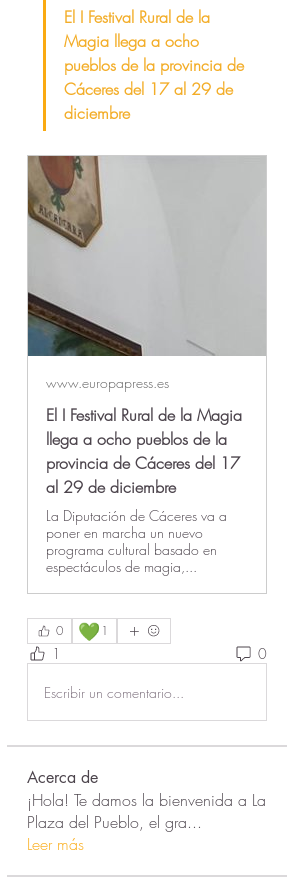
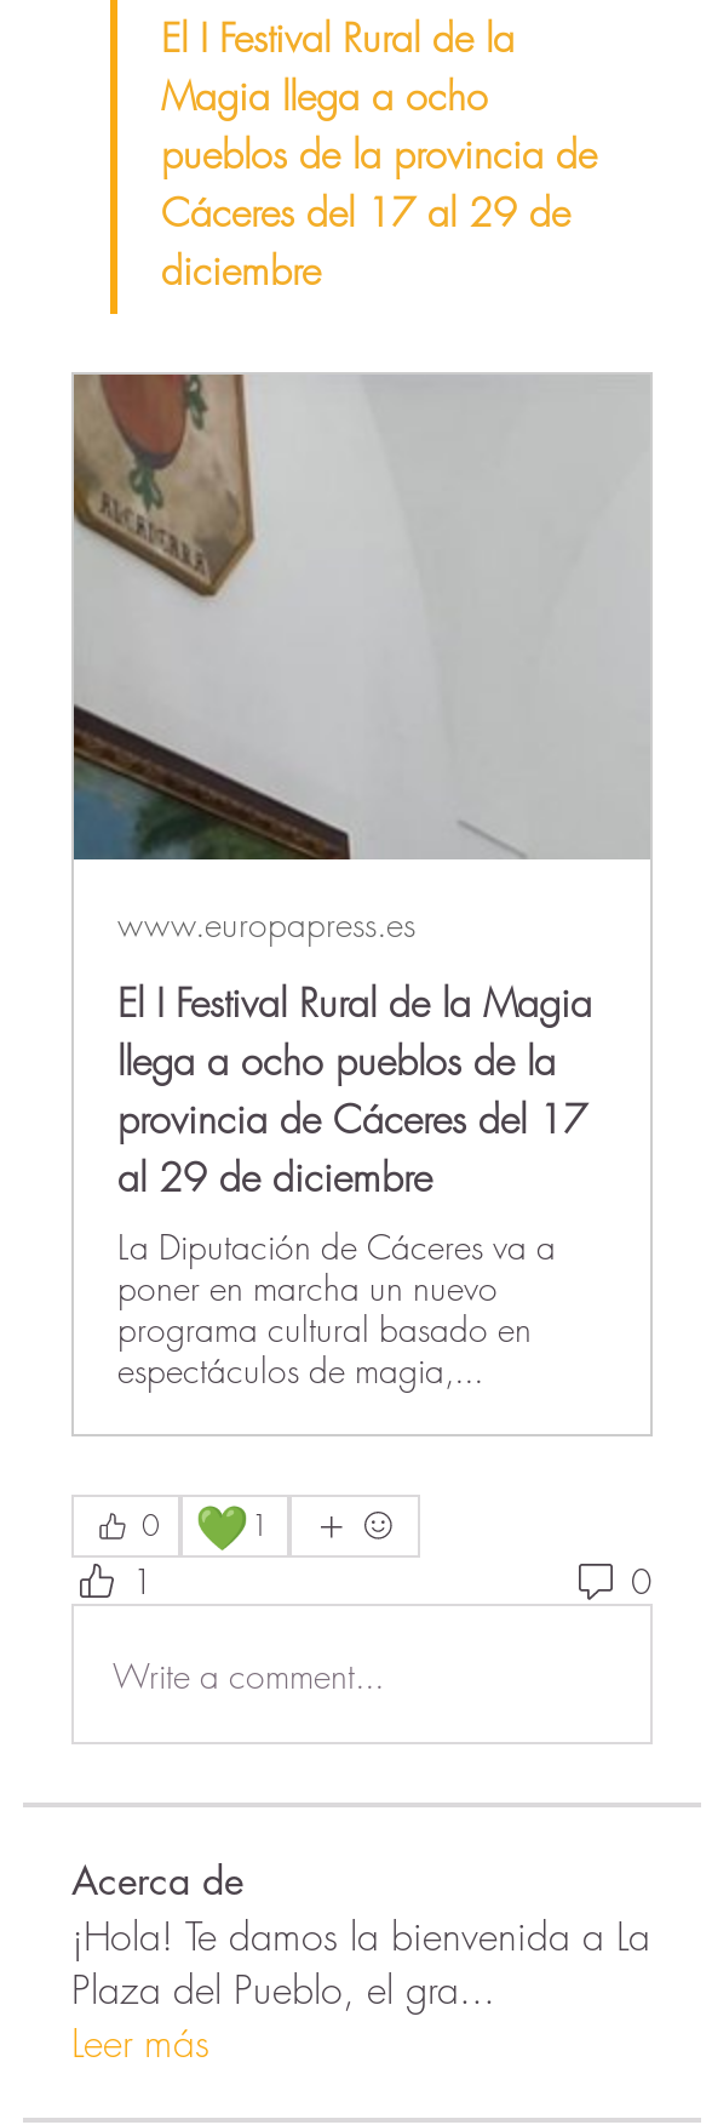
[44,682,184,701] Escribir un comentario... -> [113,1651,384,1697] Write a comment...

